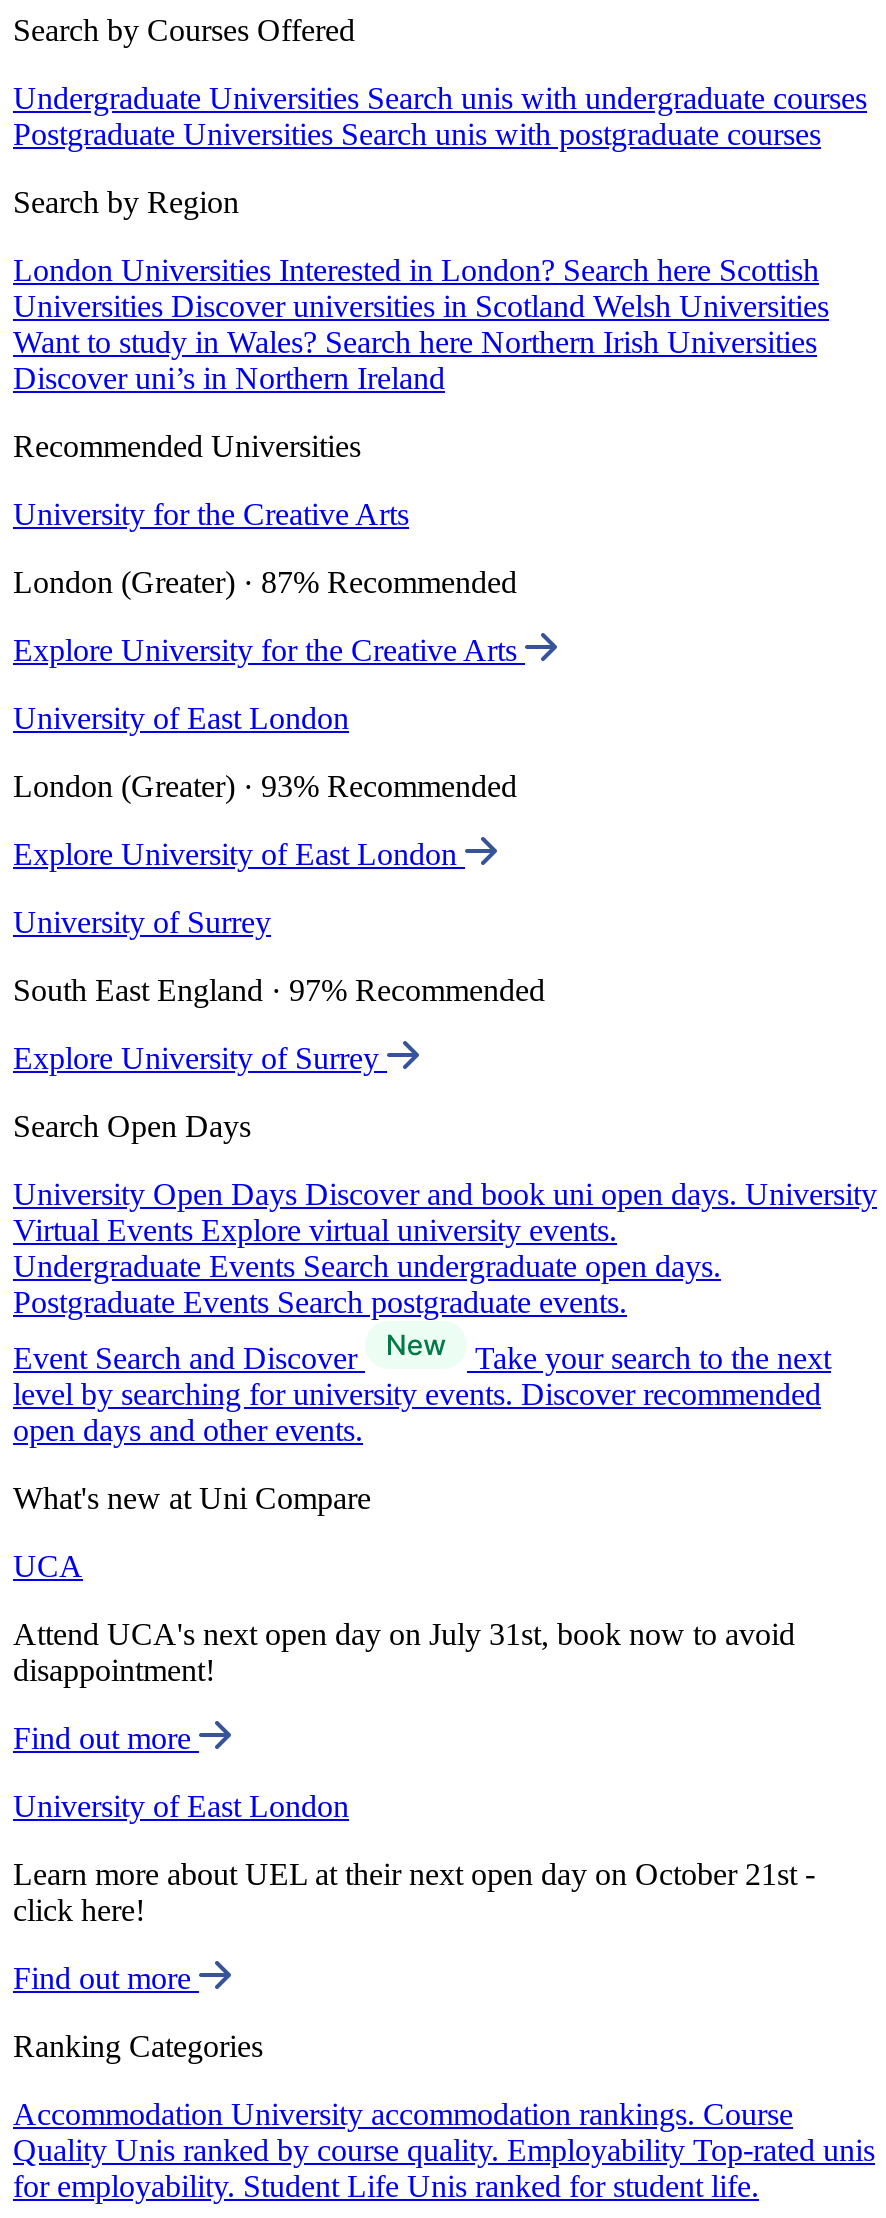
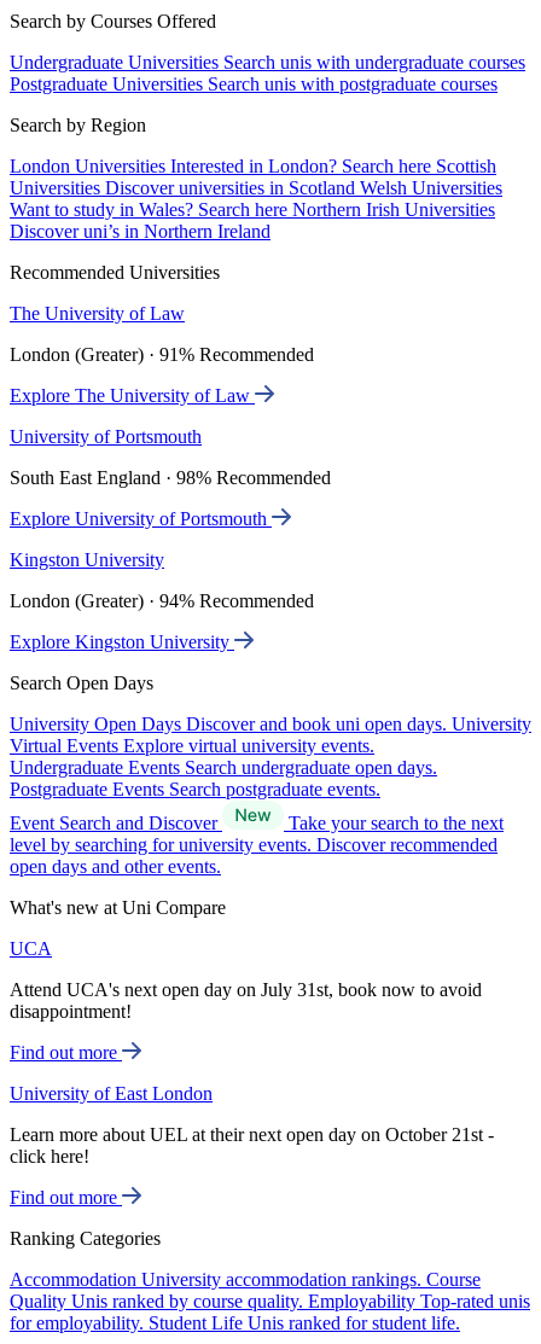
[13,497,409,531] University for the Creative Arts -> [10,303,185,324] The University of Law
[13,565,517,599] London (Greater) · 87% Recommended -> [10,344,314,365] London (Greater) · 91% Recommended
[13,633,525,667] Explore University for the Creative Arts -> [10,385,255,406] Explore The University of Law
[13,701,349,735] University of East London -> [10,426,202,447] University of Portsmouth
[13,769,517,803] London (Greater) · 93% Recommended -> [10,467,331,488] South East England · 98% Recommended
[13,837,465,871] Explore University of East London -> [10,508,272,529] Explore University of Portsmouth
[13,905,271,939] University of Surrey -> [10,550,164,570] Kingston University
[13,973,545,1007] South East England · 97% Recommended -> [10,591,314,611] London (Greater) · 94% Recommended
[13,1041,387,1075] Explore University of Surrey -> [10,632,234,652] Explore Kingston University

